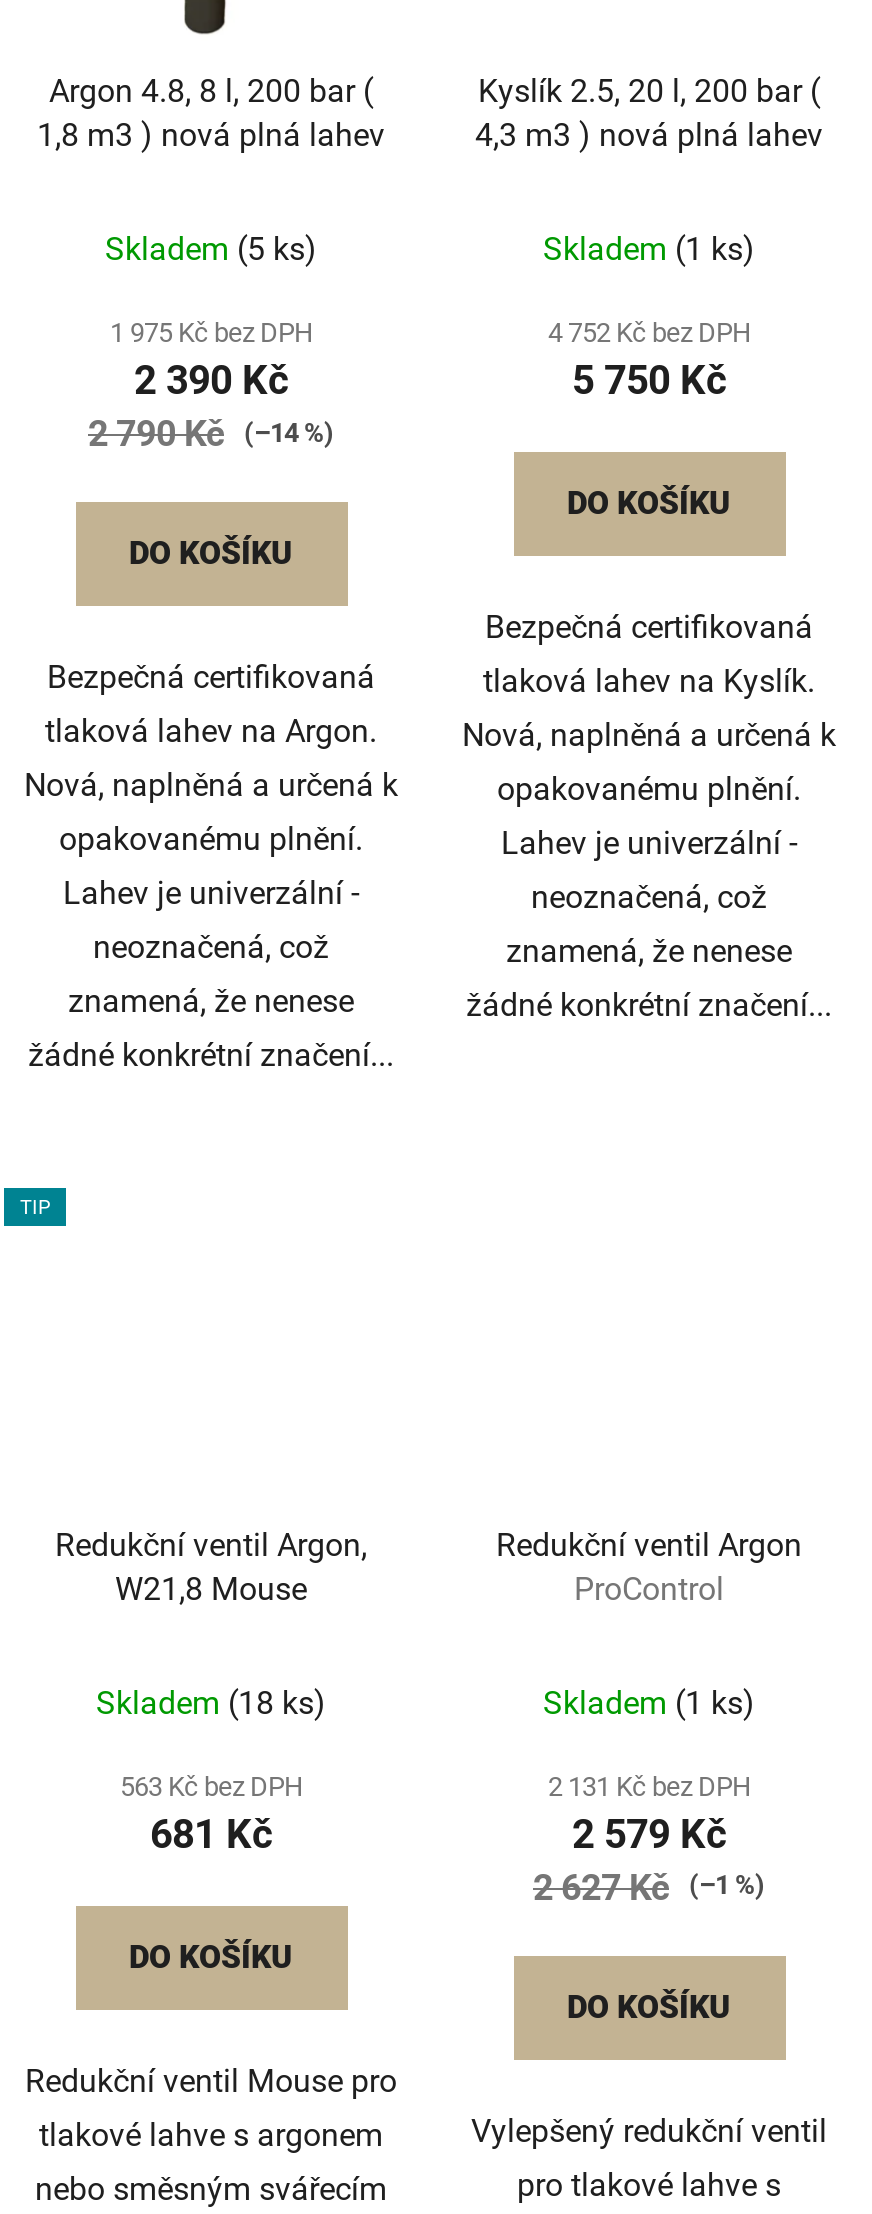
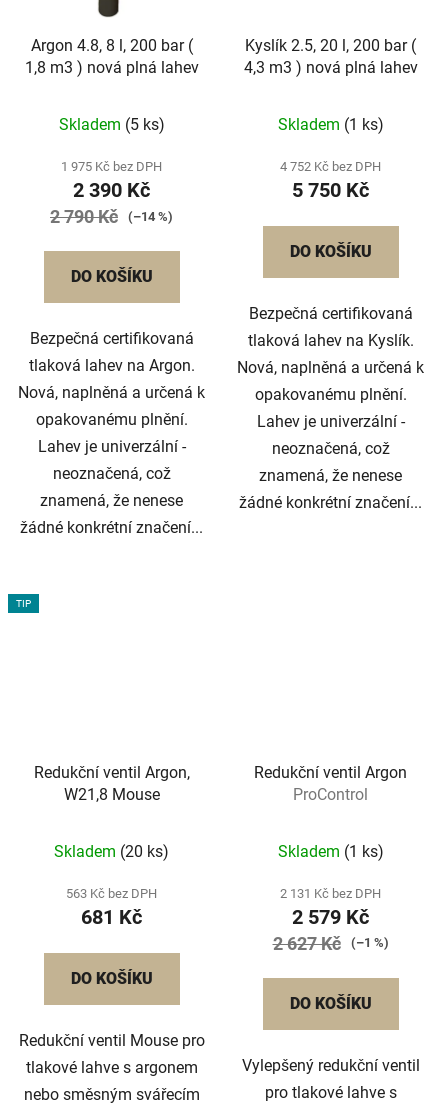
[96,1683,326,1721] Skladem (18 ks) -> [54,842,169,861] Skladem (20 ks)

